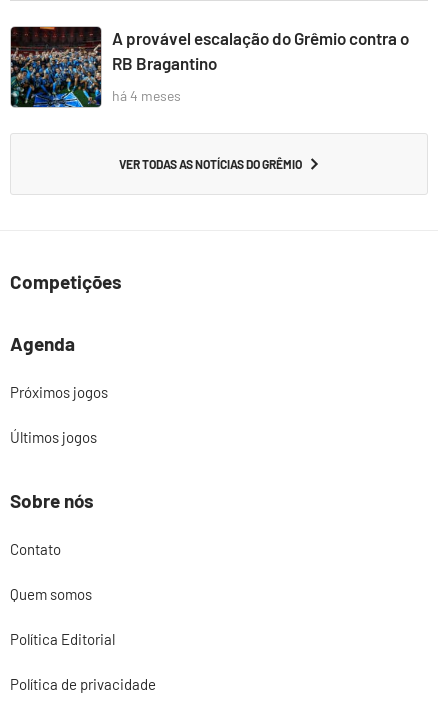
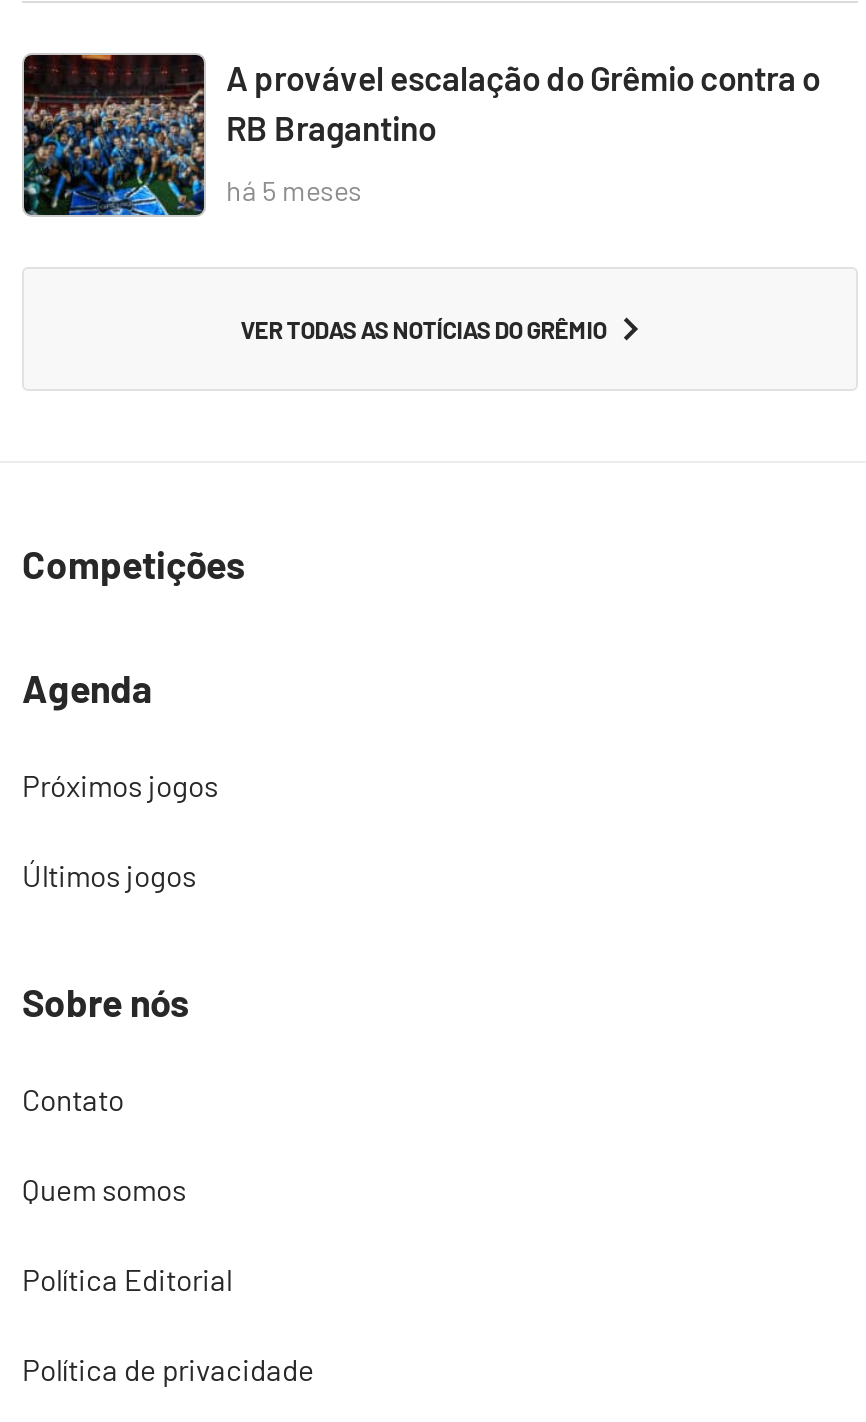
[112,87,181,104] há 4 meses -> [226,174,362,208] há 5 meses

